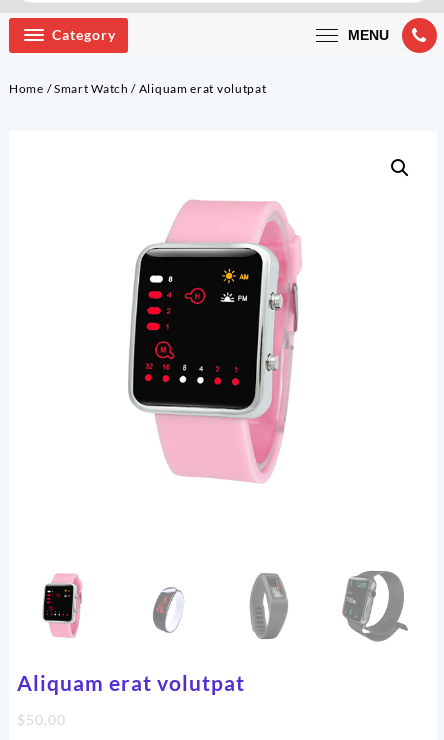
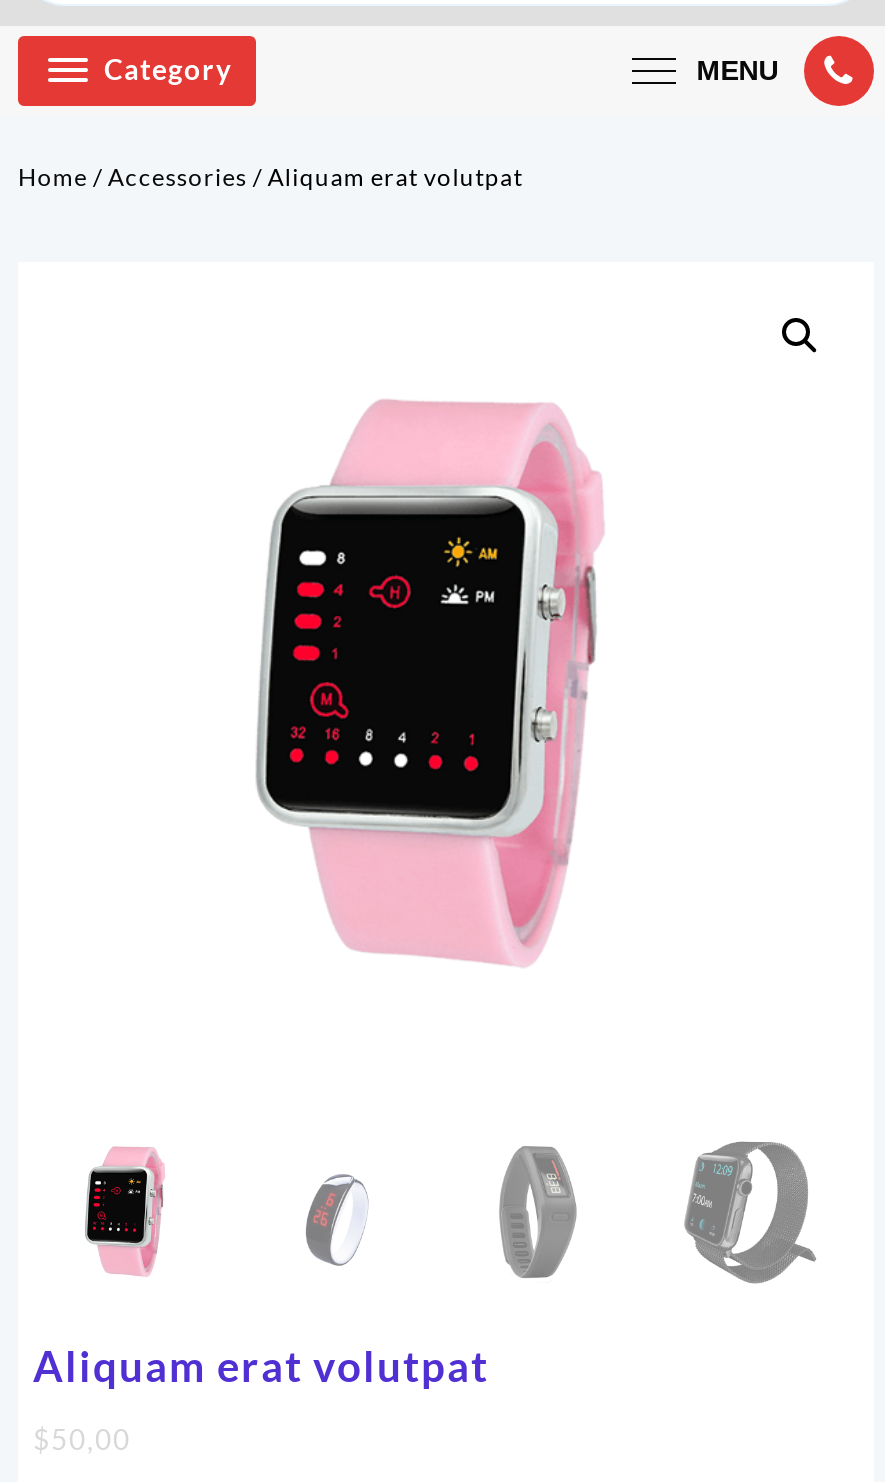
[9,81,266,96] Home / Smart Watch / Aliquam erat volutpat -> [18,161,523,191] Home / Accessories / Aliquam erat volutpat

